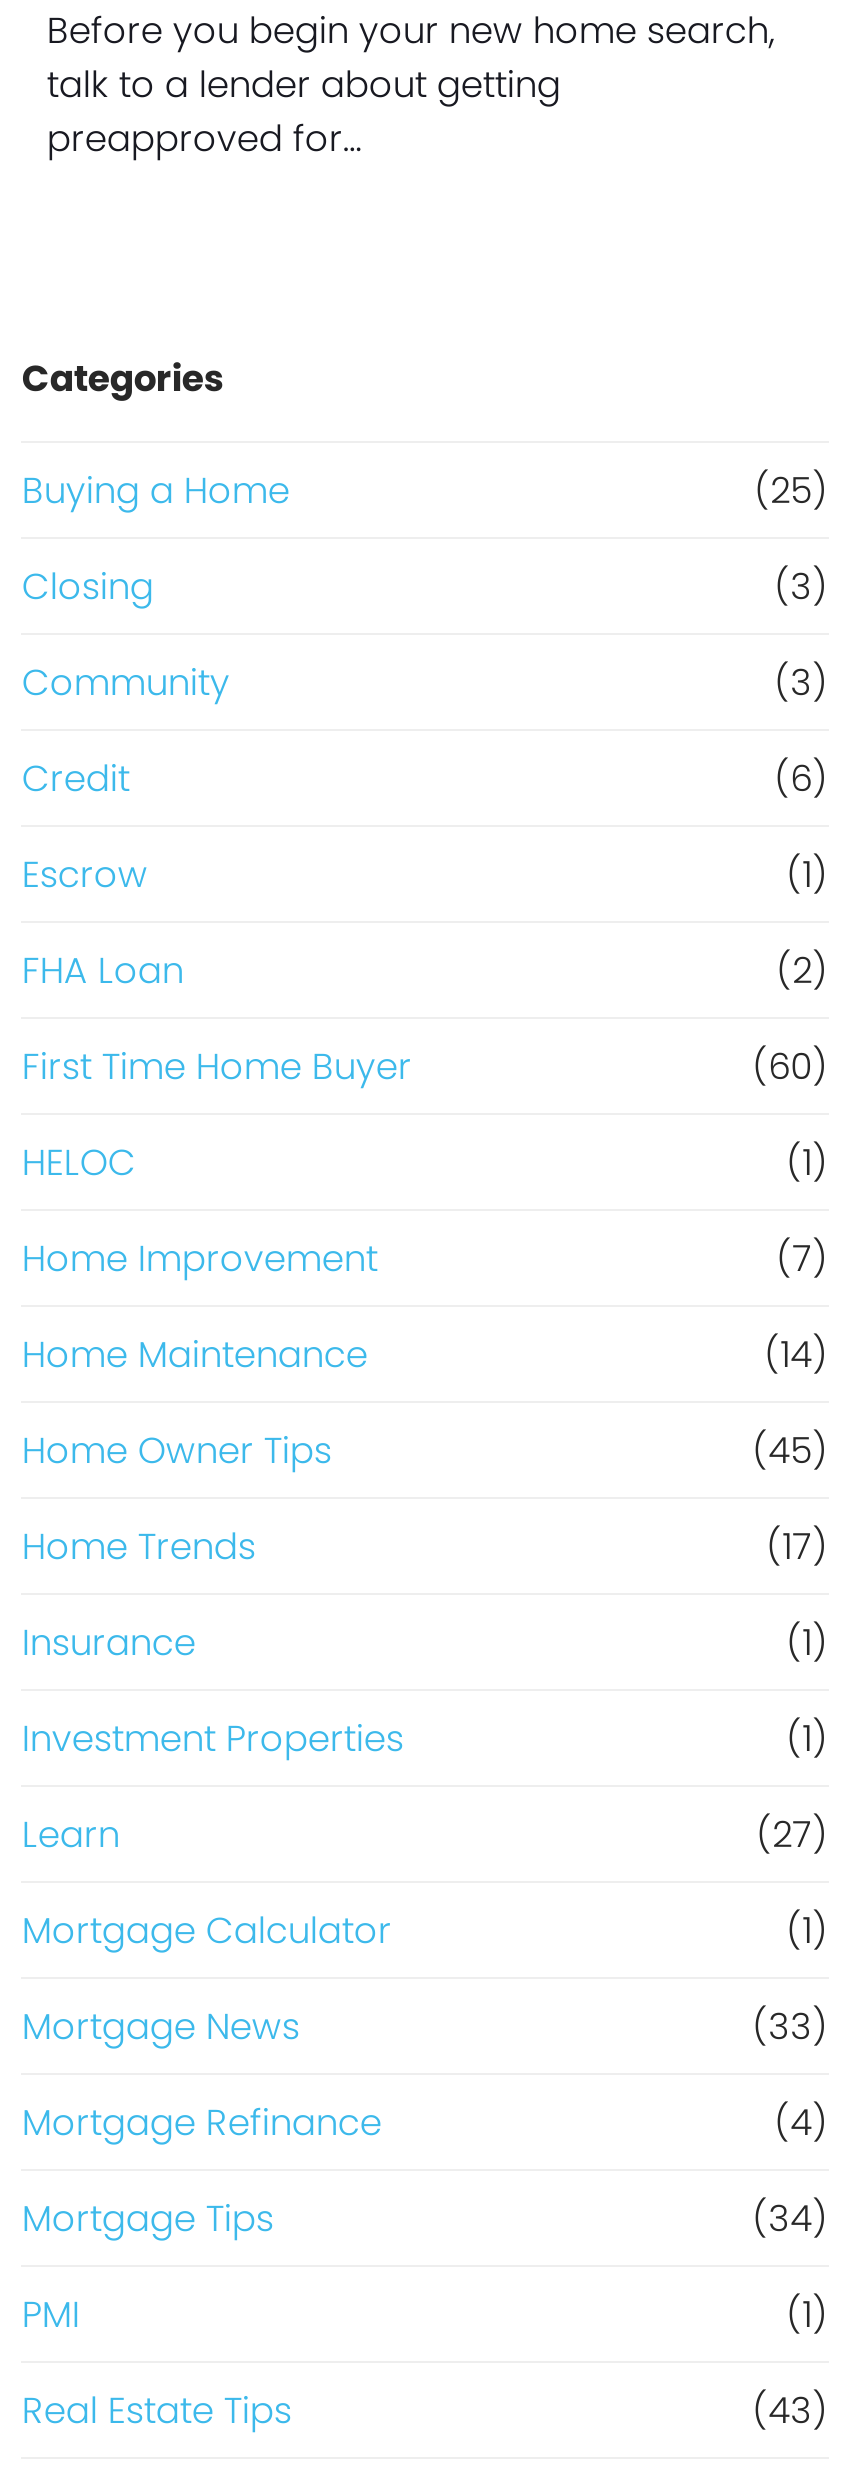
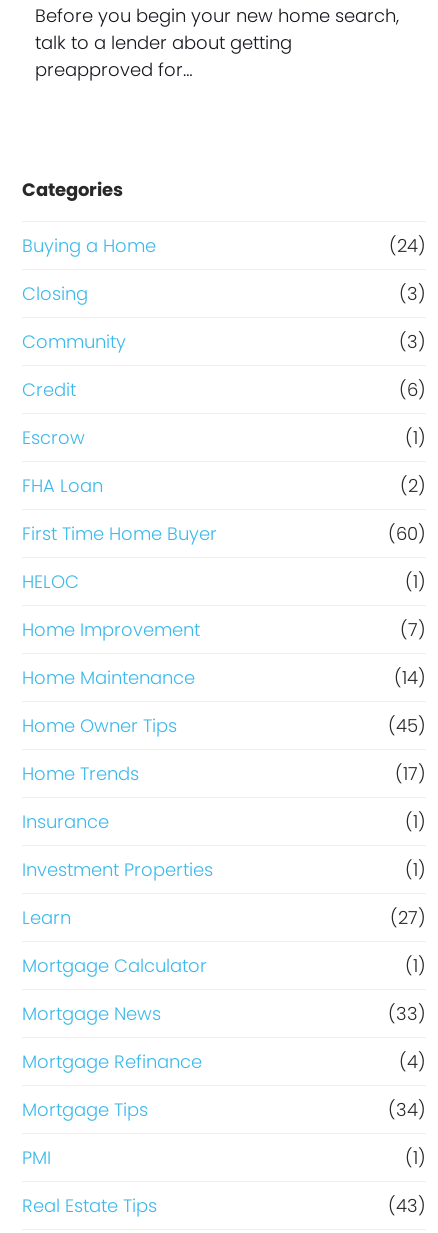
[754,466,828,516] (25) -> [389,233,426,258] (24)

